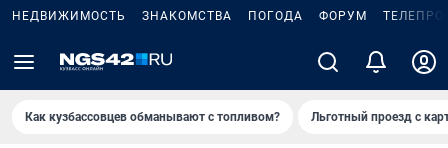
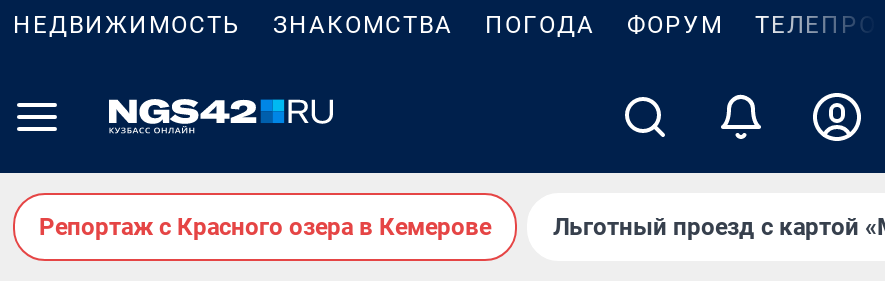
[25,110,280,124] Как кузбассовцев обманывают с топливом? -> [39,213,491,241] Репортаж с Красного озера в Кемерове

